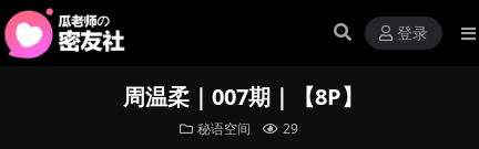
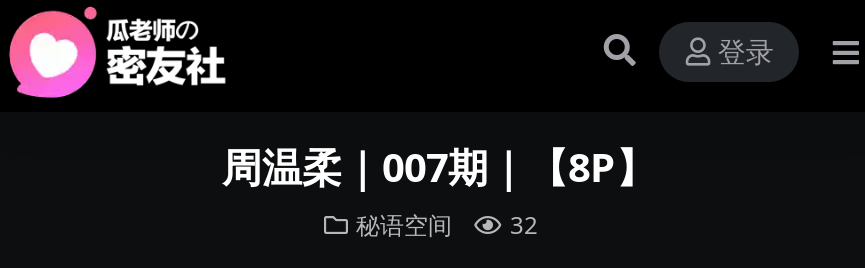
[197,119,298,138] 秘语空间 29 -> [356,208,538,242] 秘语空间 32

